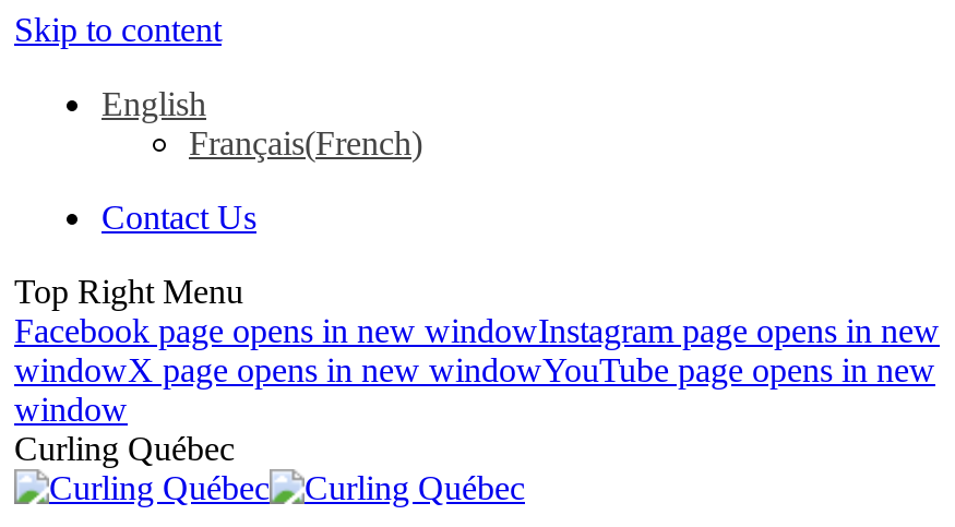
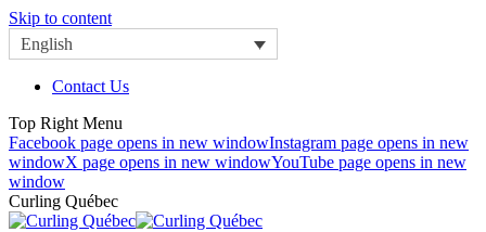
[189,124,422,161] Français(French) -> none

